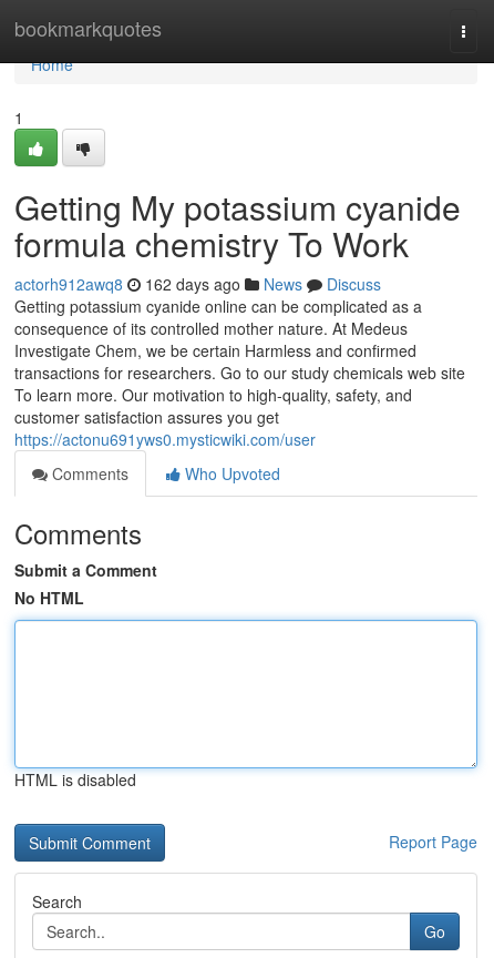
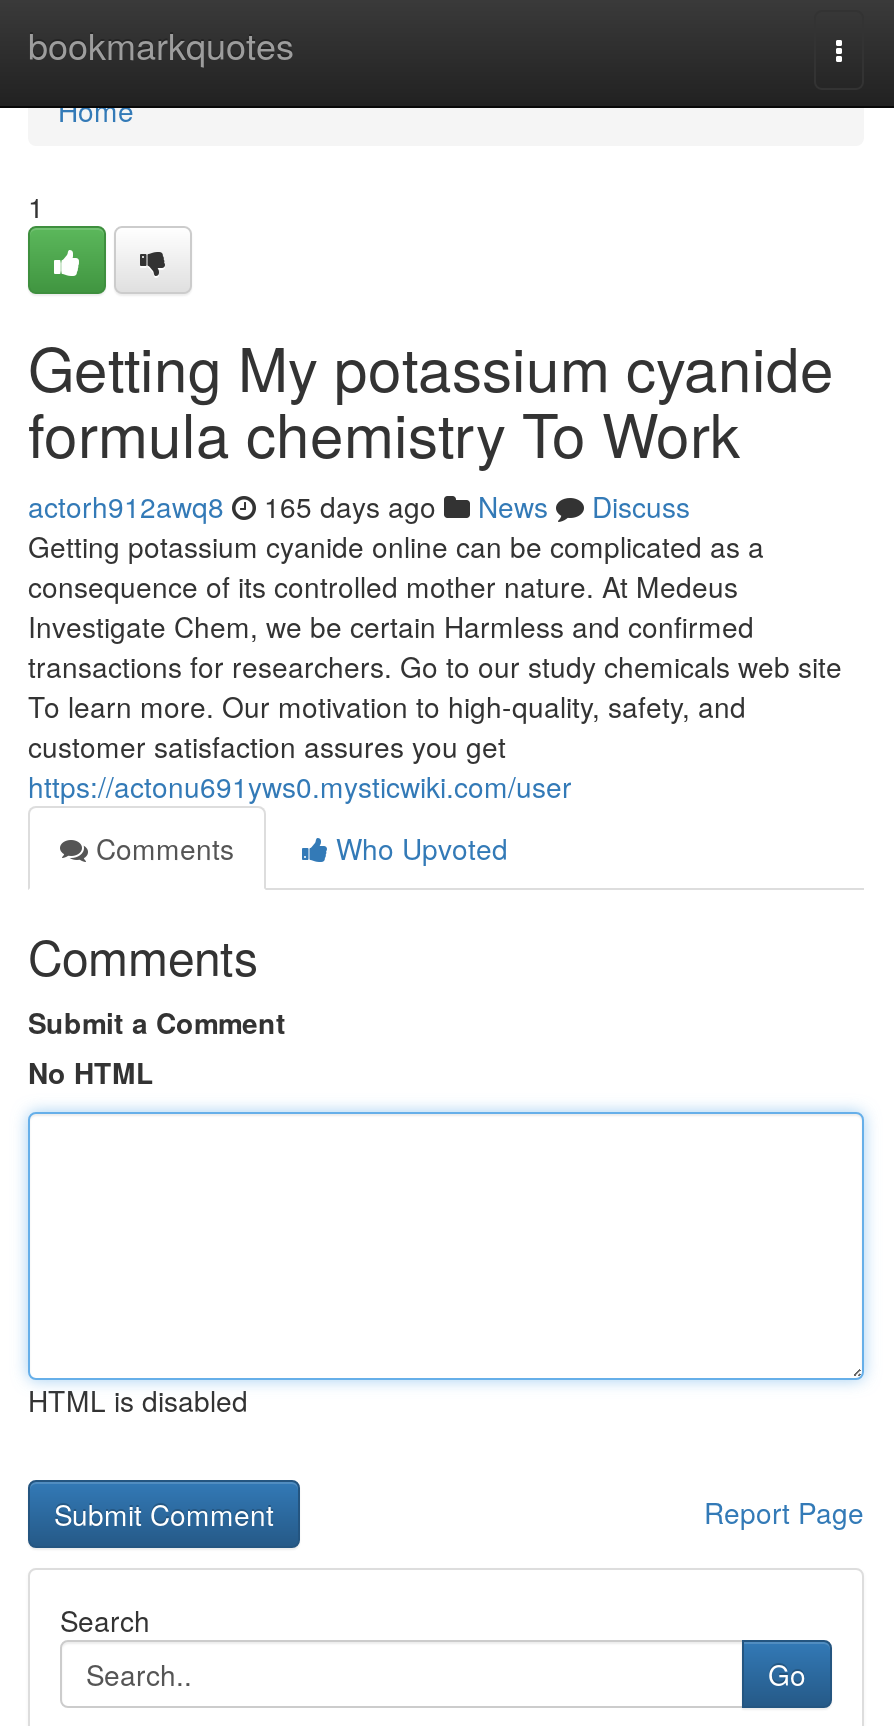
[14,273,381,295] actorh912awq8 162 days ago News Discuss -> [28,486,690,526] actorh912awq8 165 days ago News Discuss

